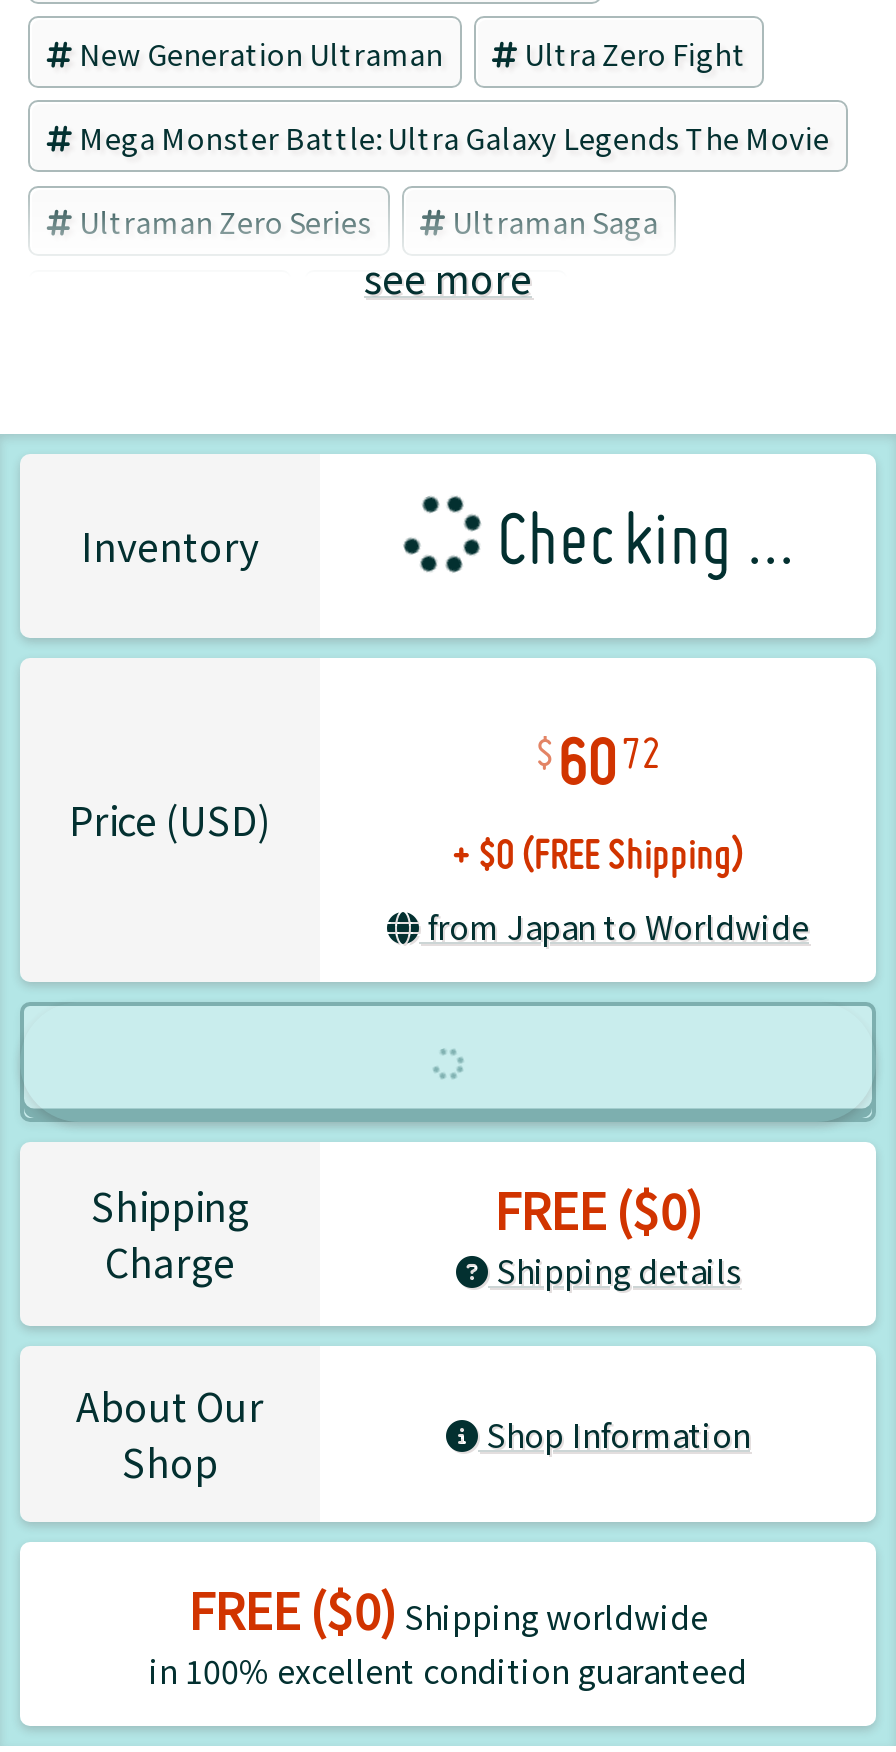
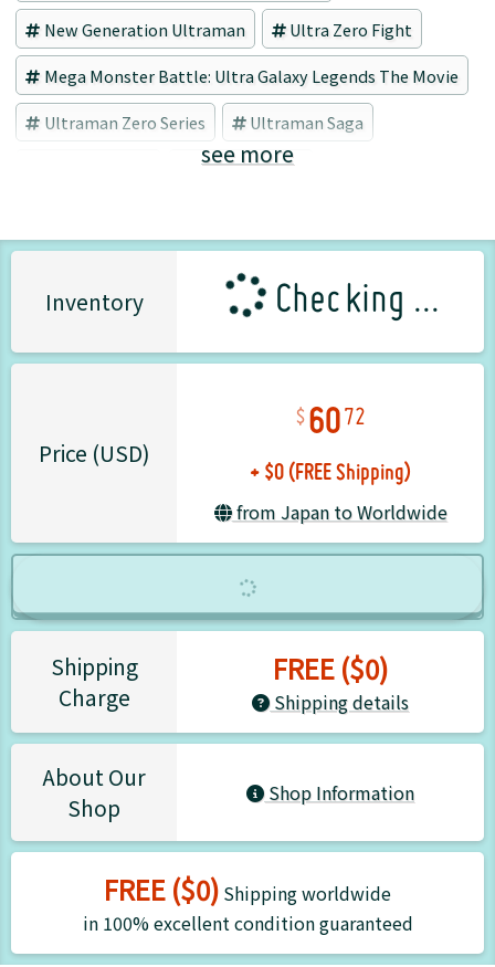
[402,494,474,574] [image] -> [223,272,262,318] [image]

